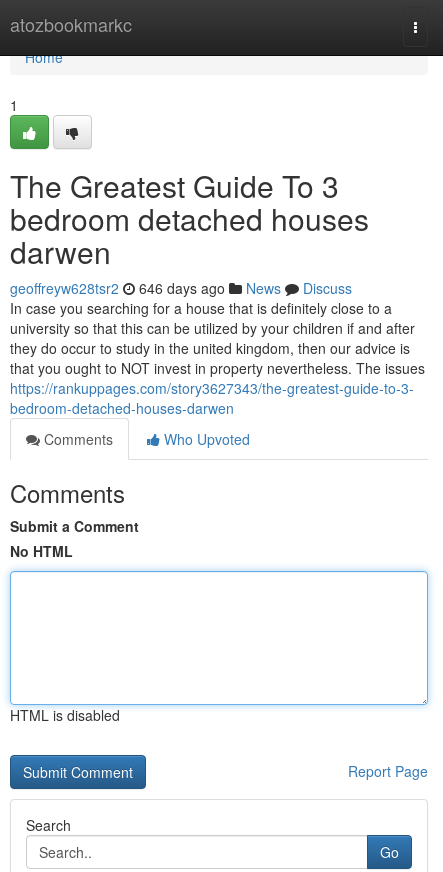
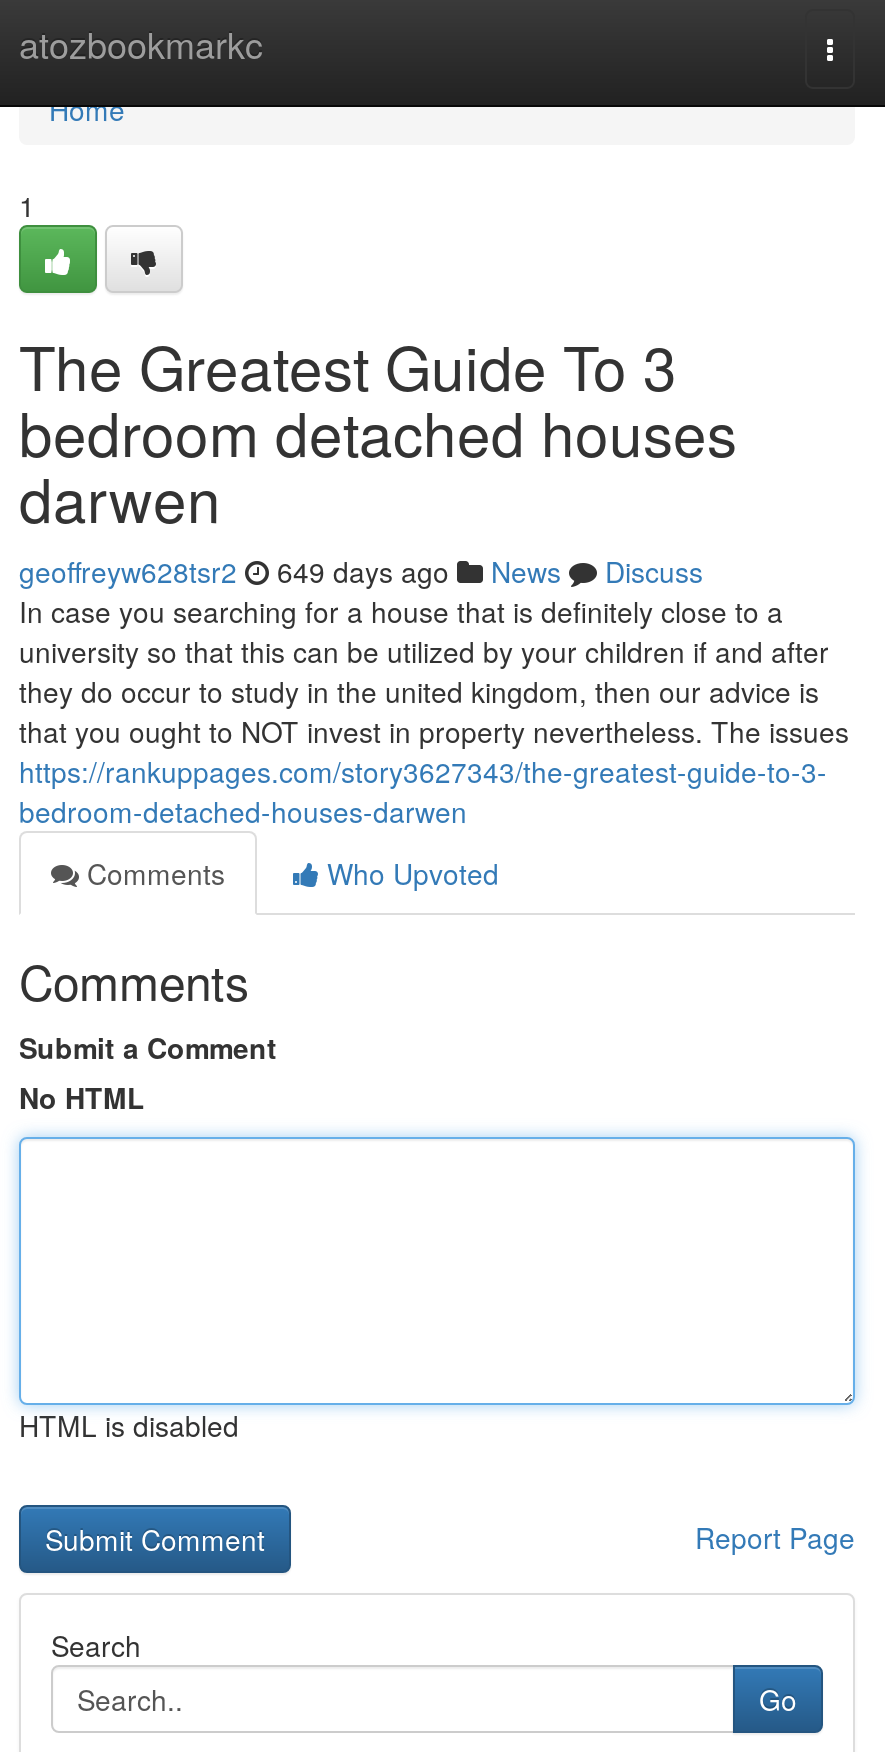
[10,278,352,298] geoffreyw628tsr2 646 days ago News Discuss -> [19,551,703,591] geoffreyw628tsr2 649 days ago News Discuss

